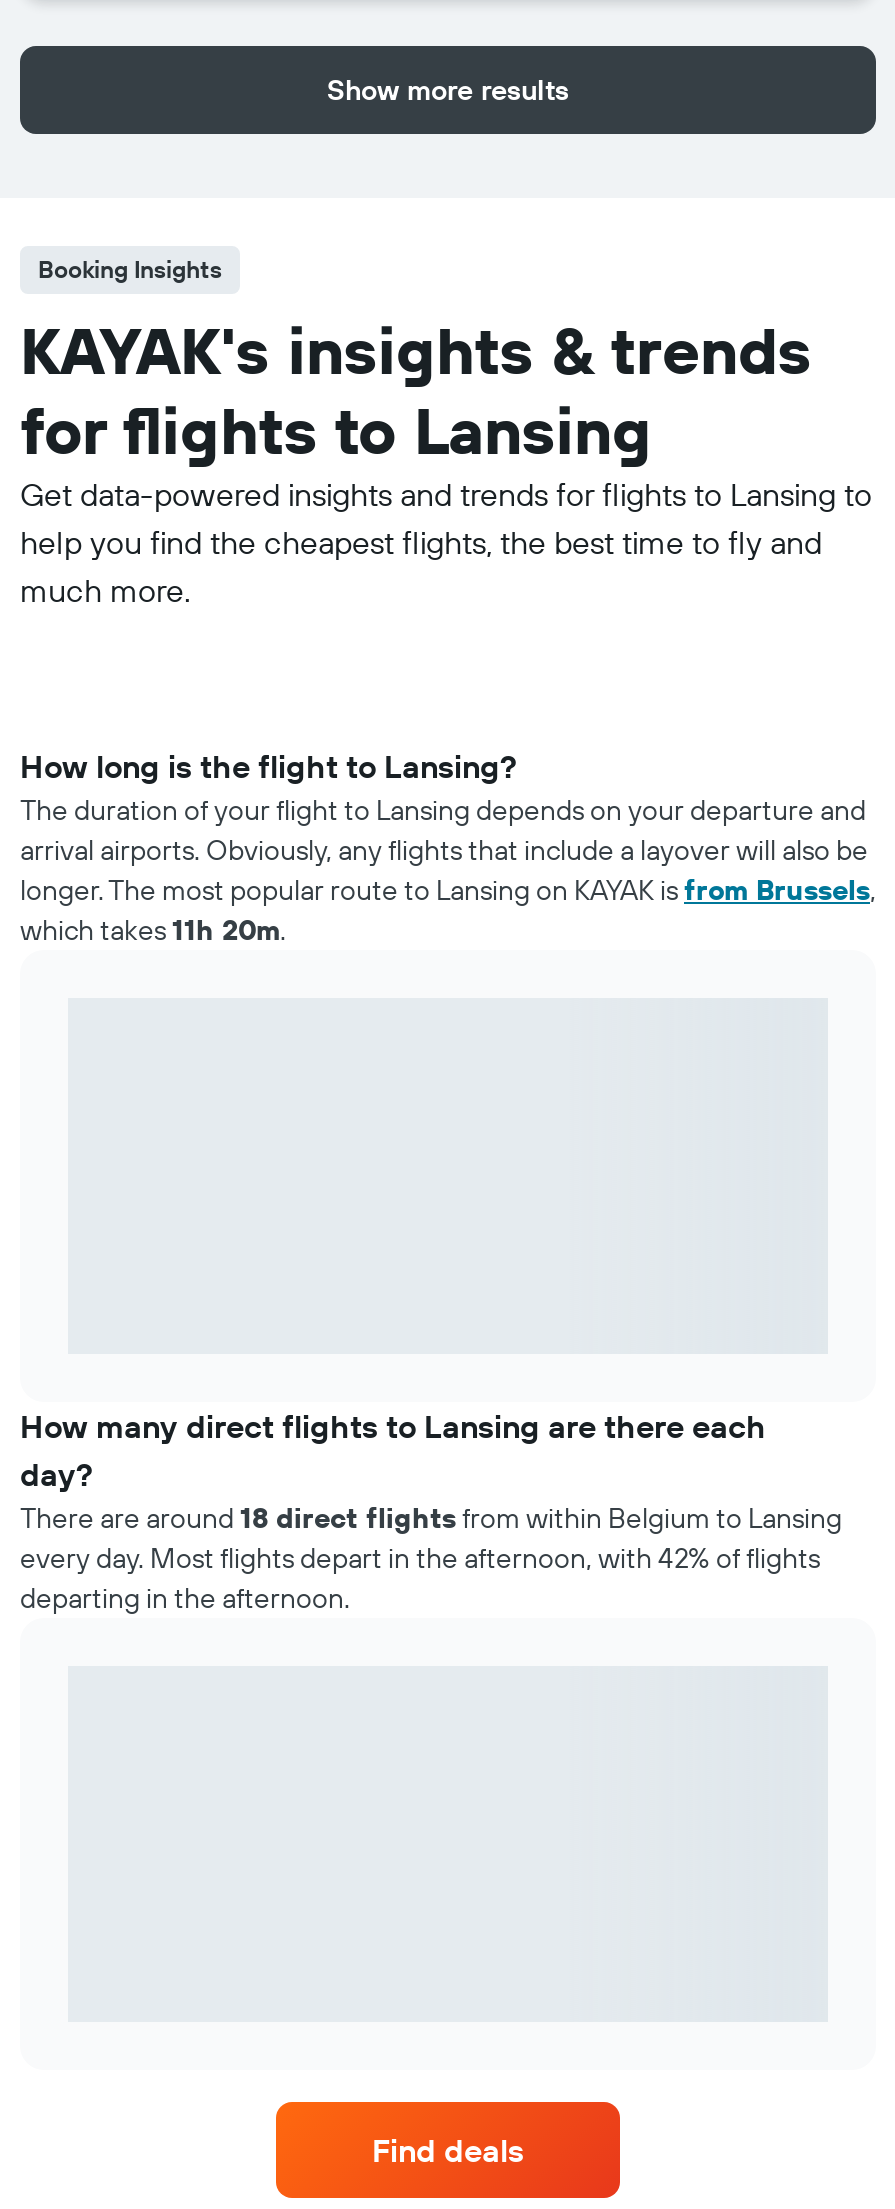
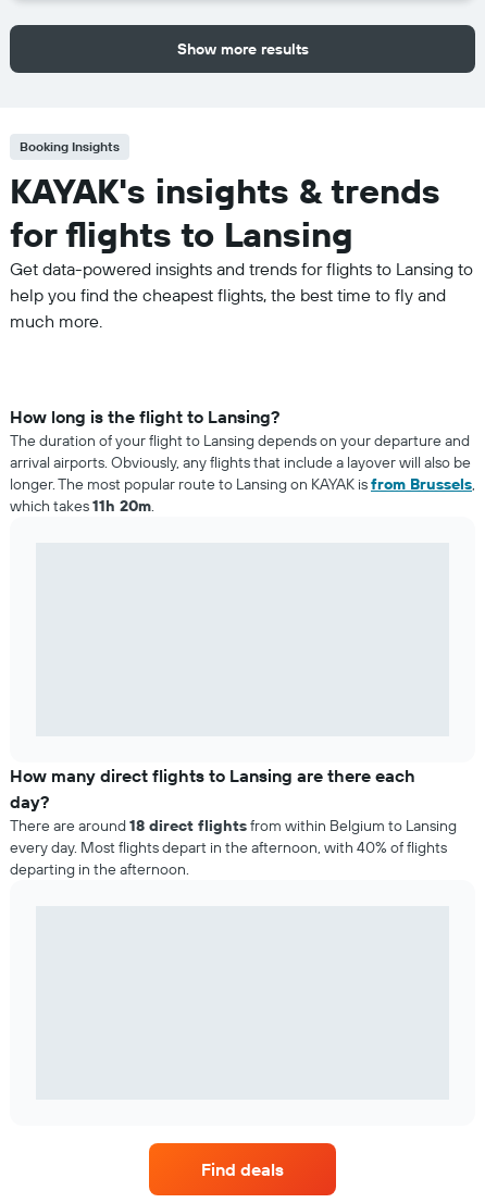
[20,1540,820,1576] every day. Most flights depart in the afternoon, with 42% of flights -> [10,838,447,857] every day. Most flights depart in the afternoon, with 40% of flights

